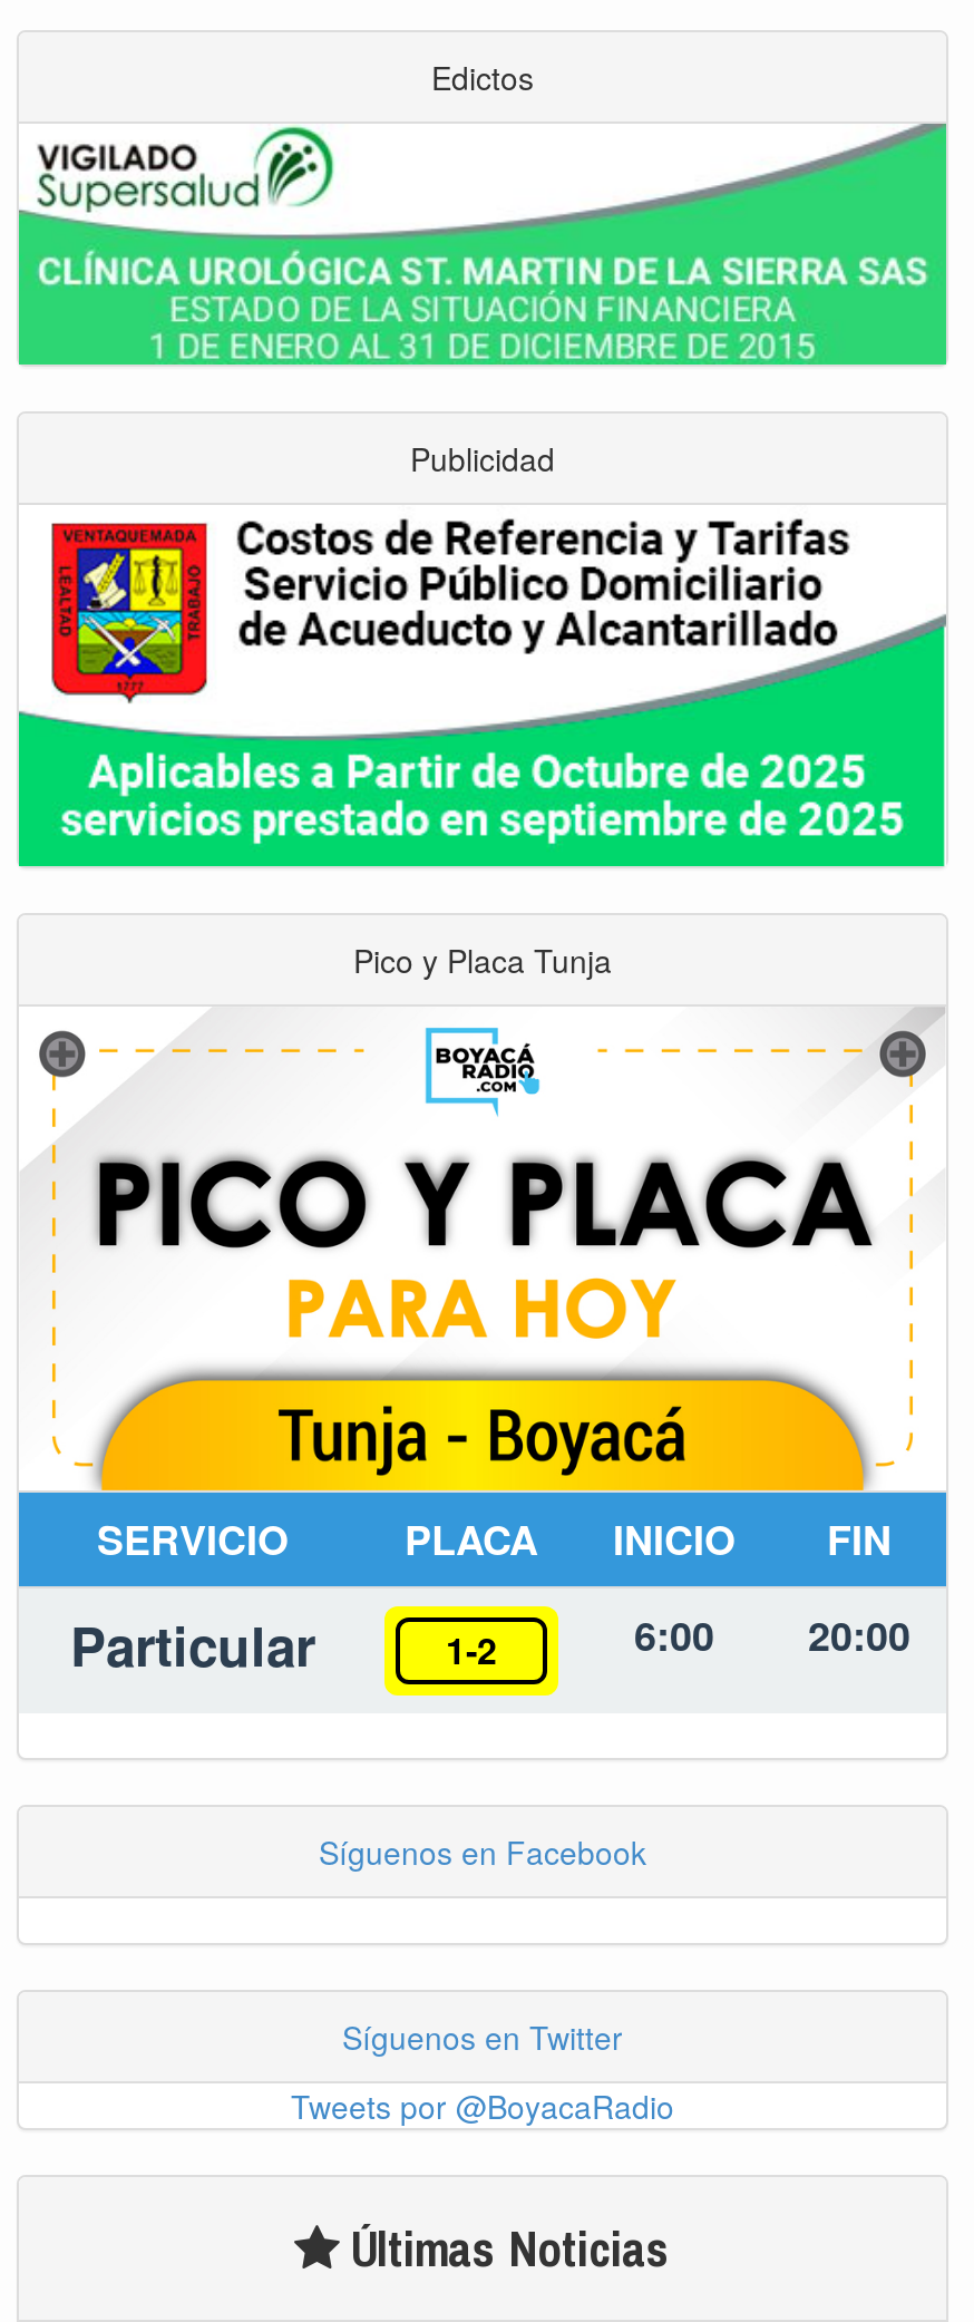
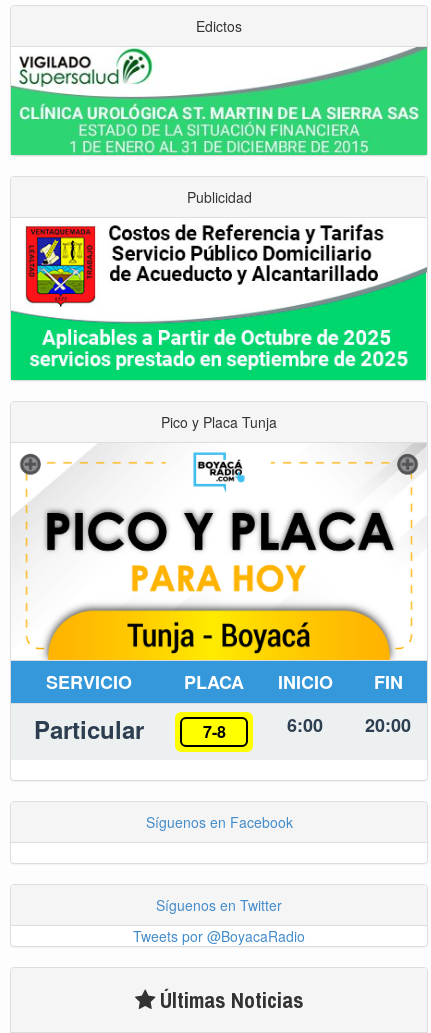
[446,1624,497,1675] 1-2 -> [202,720,225,743] 7-8

